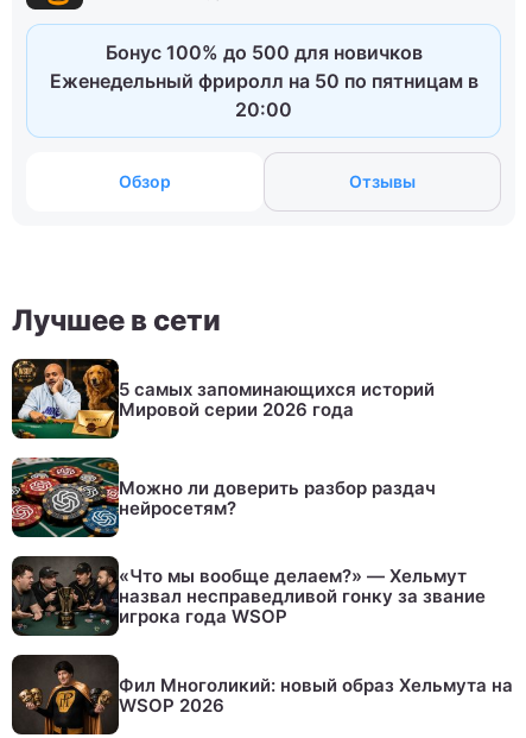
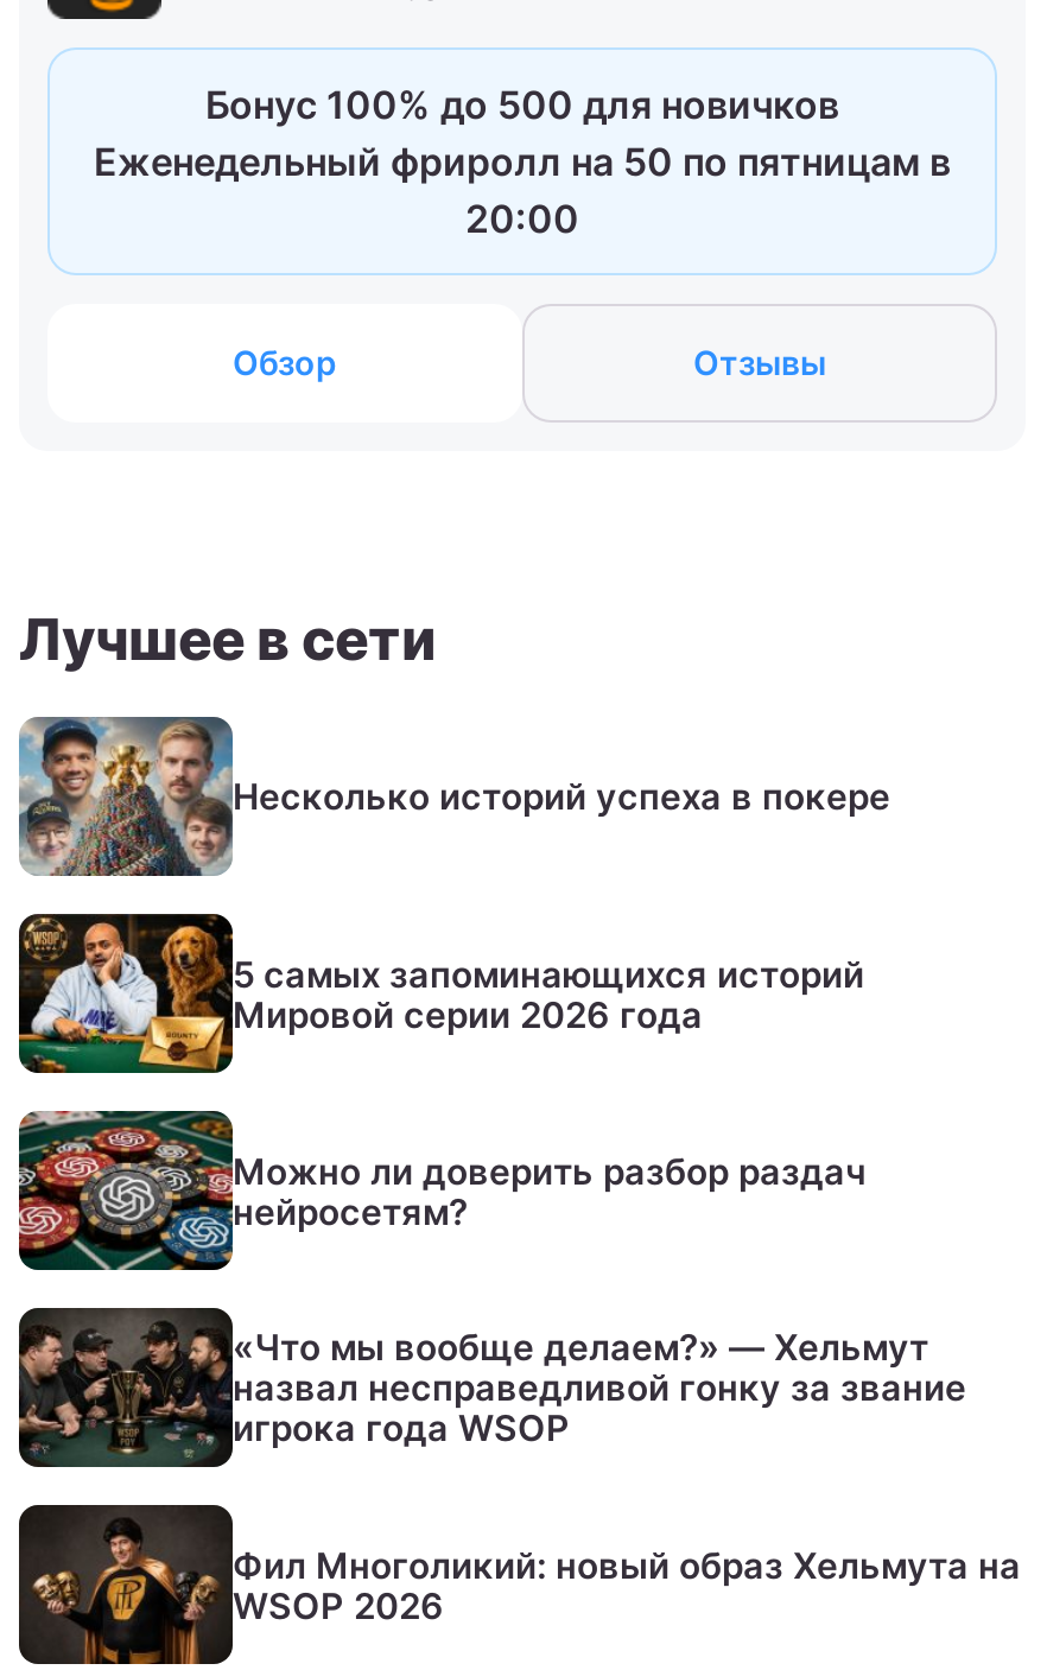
none -> [17,715,890,878] [image] | Несколько историй успеха в покере

